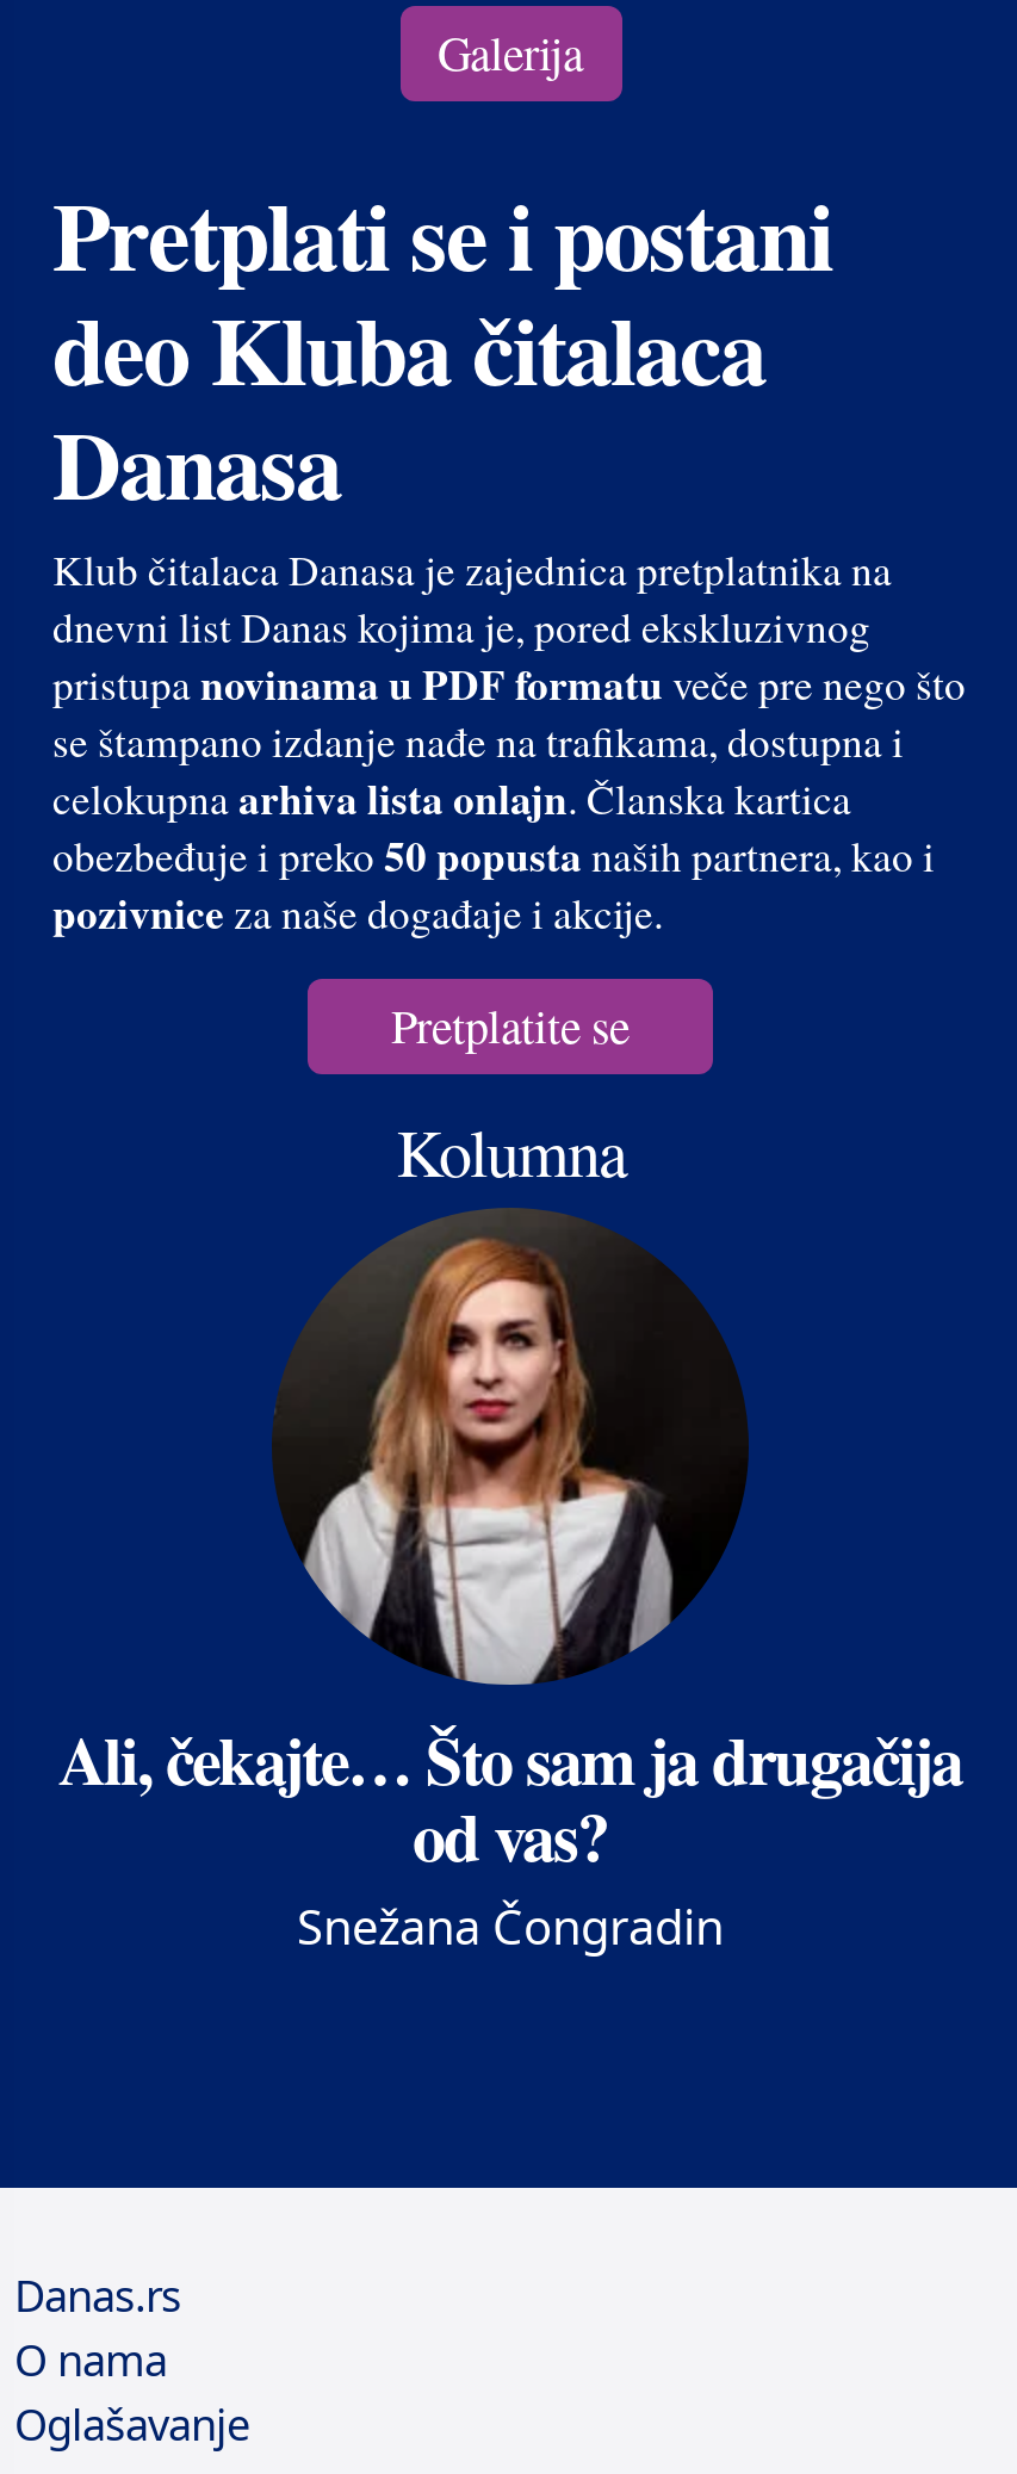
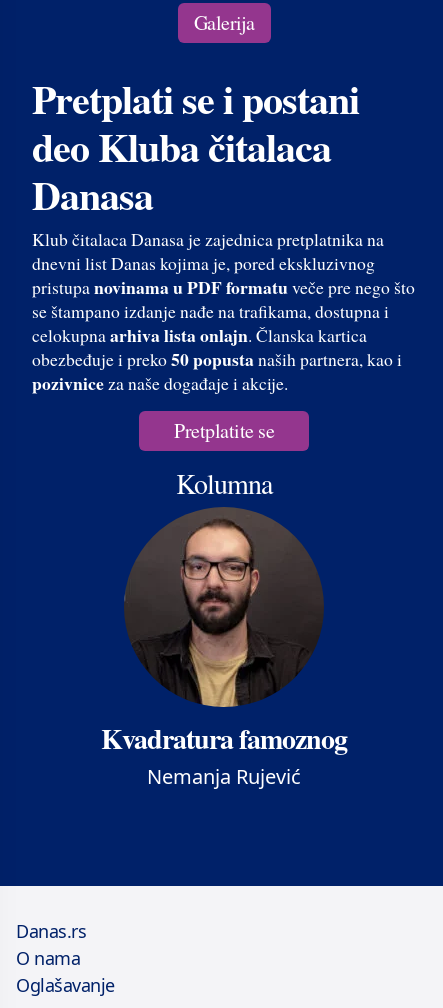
[58,1226,962,1960] [image] | Ali, čekajte… Što sam ja drugačija | od vas? | Snežana Čongradin -> [101,514,347,790] [image] | Kvadratura famoznog | Nemanja Rujević

